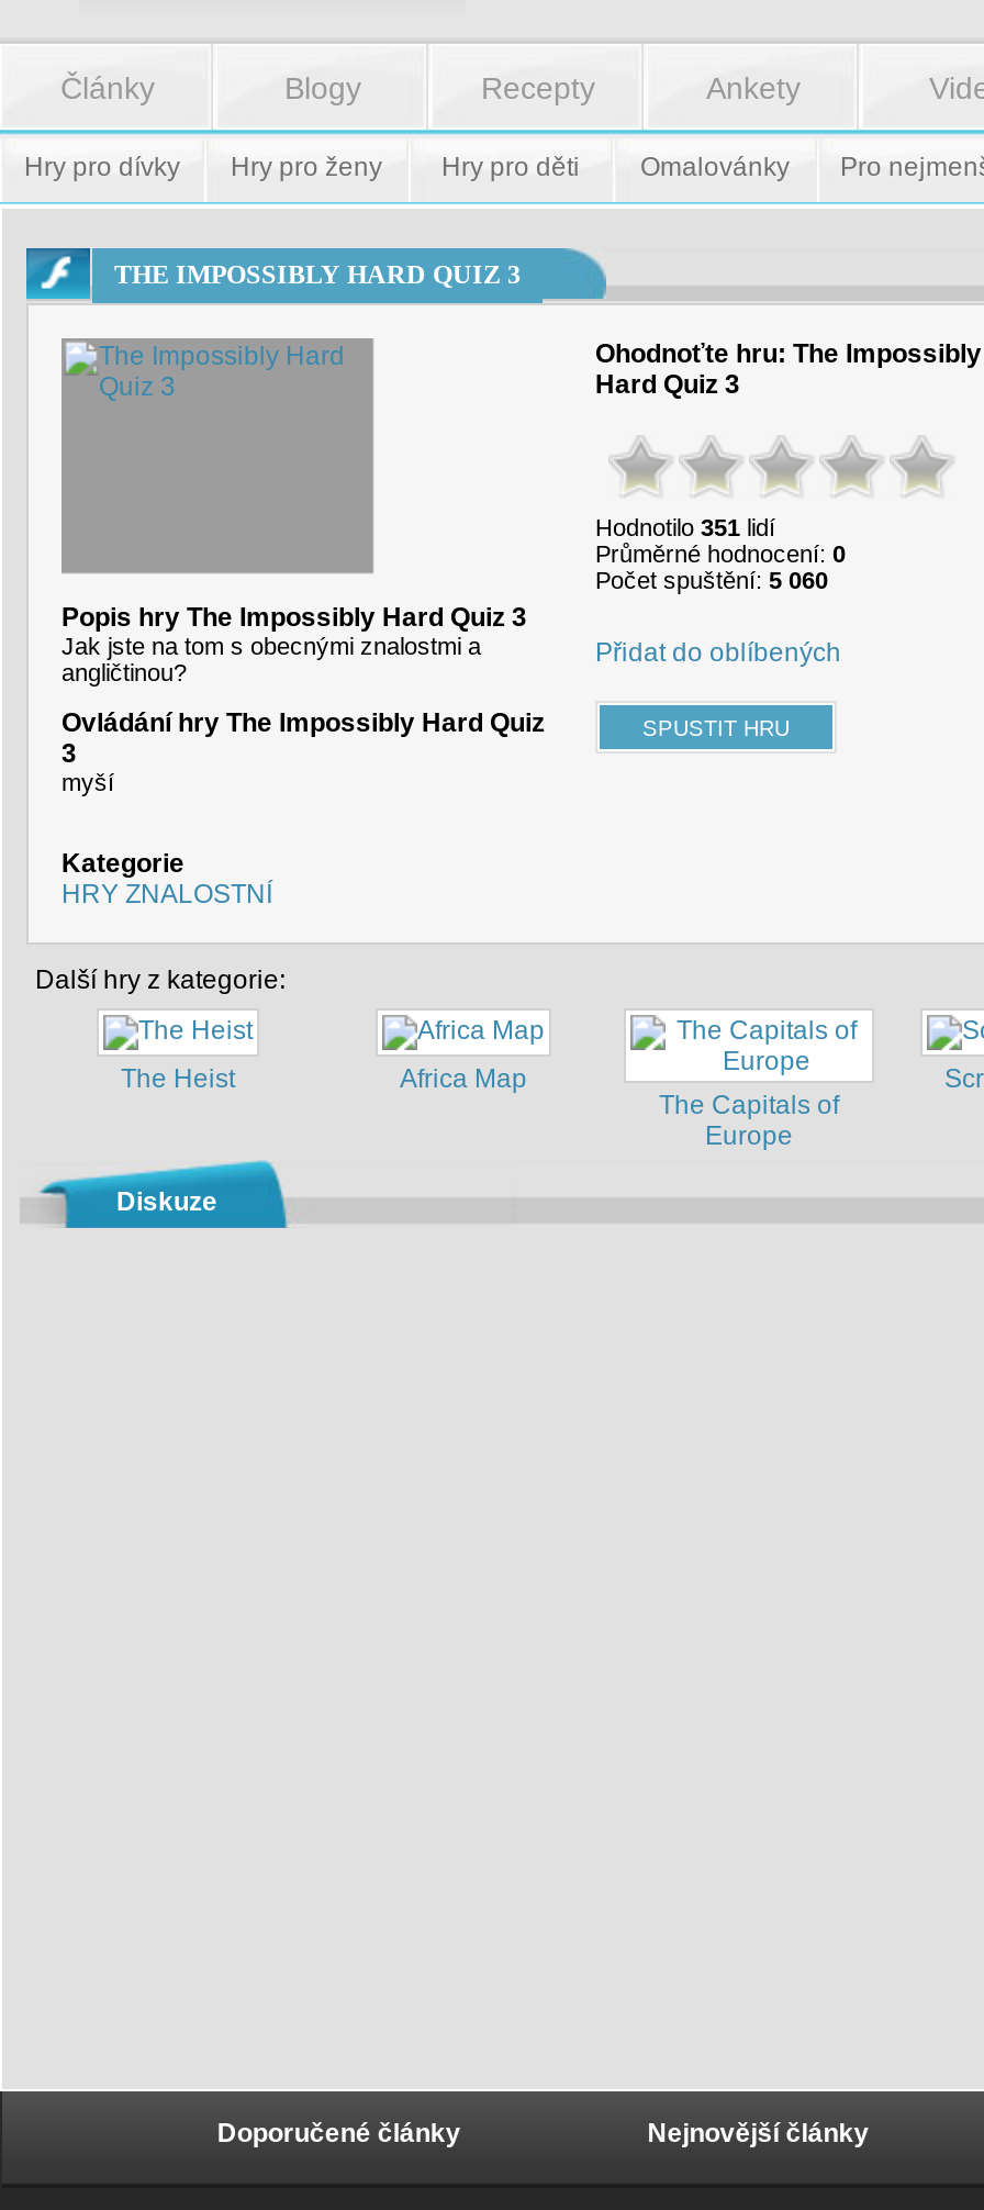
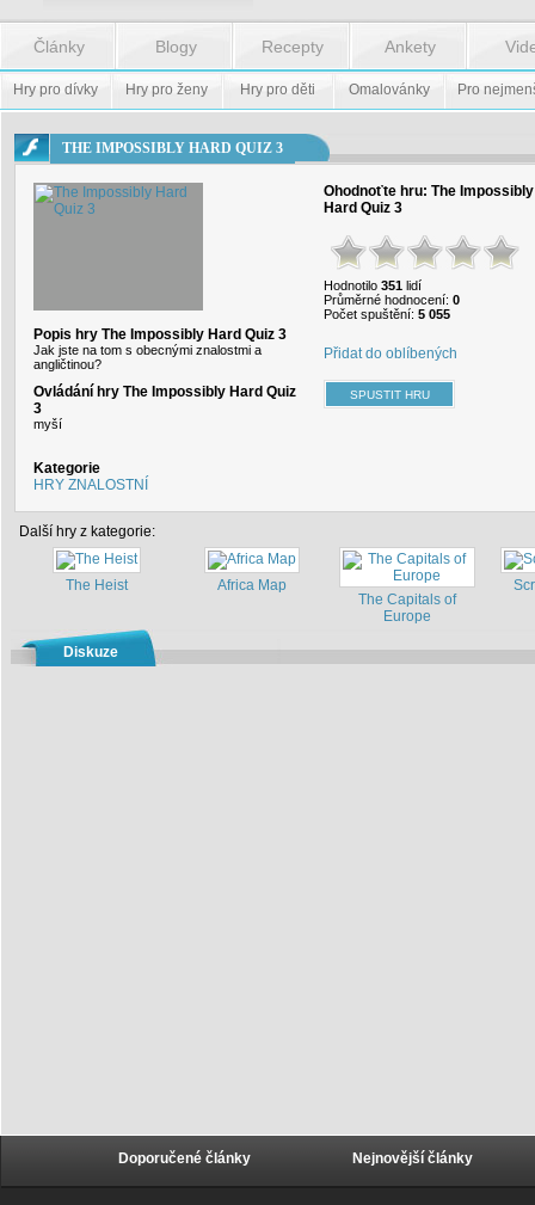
[595,567,828,593] Počet spuštění: 5 060 -> [324,307,450,321] Počet spuštění: 5 055

